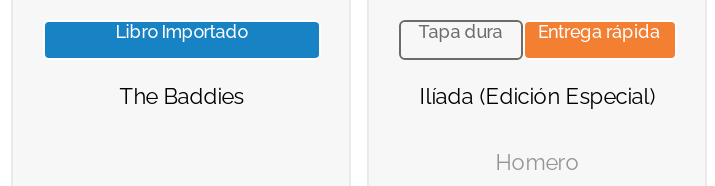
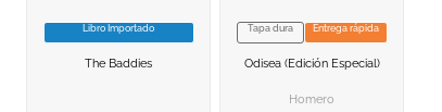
[419,85,655,111] Ilíada (edición Especial) -> [244,57,380,71] Odisea (edición Especial)

